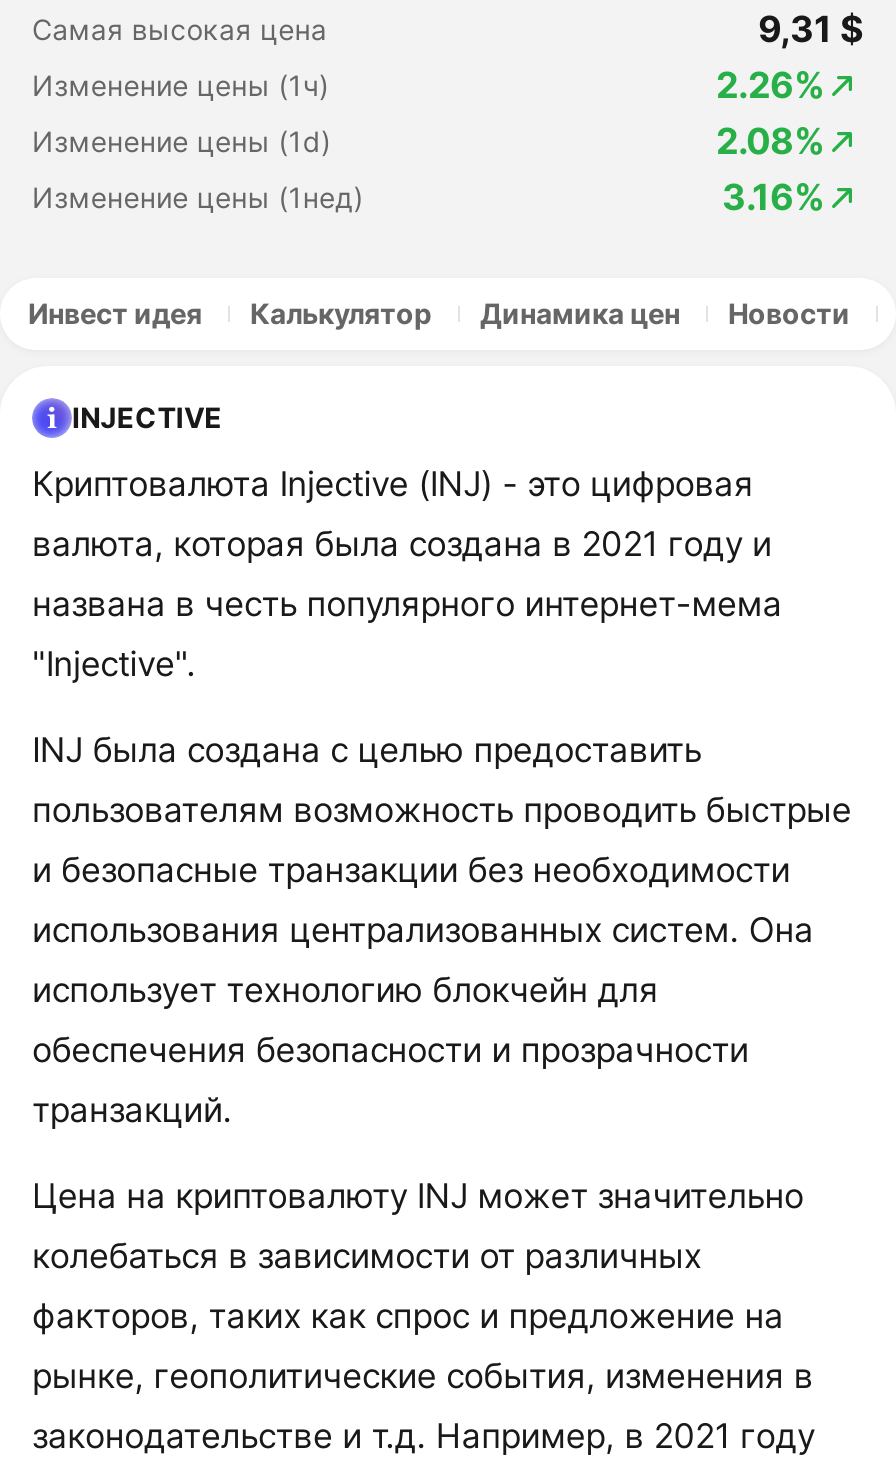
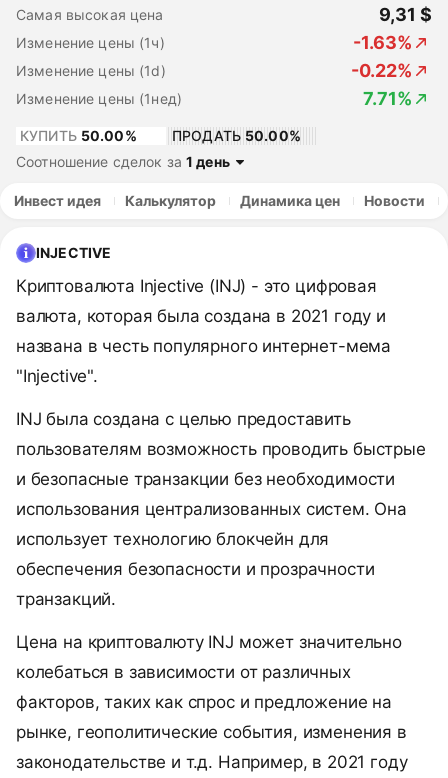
[716,64,824,106] 2.26% -> [353,32,412,53] -1.63%
[716,120,824,162] 2.08% -> [351,60,412,81] -0.22%
[722,176,824,218] 3.16% -> [16,88,412,170] 7.71% | КУПИТЬ 50.00% | ПРОДАТЬ 50.00% | Соотношение сделок за 1 день

